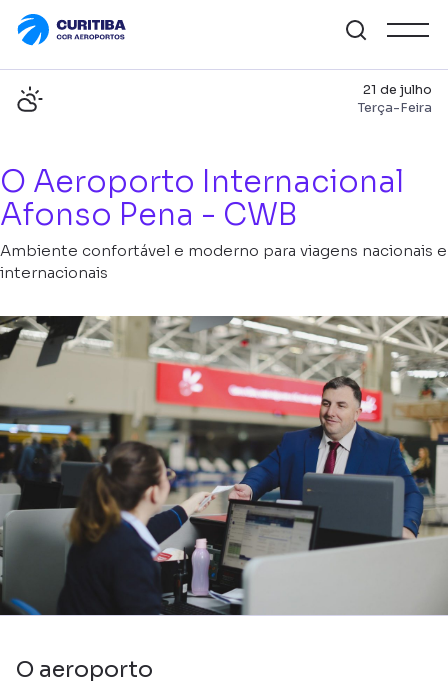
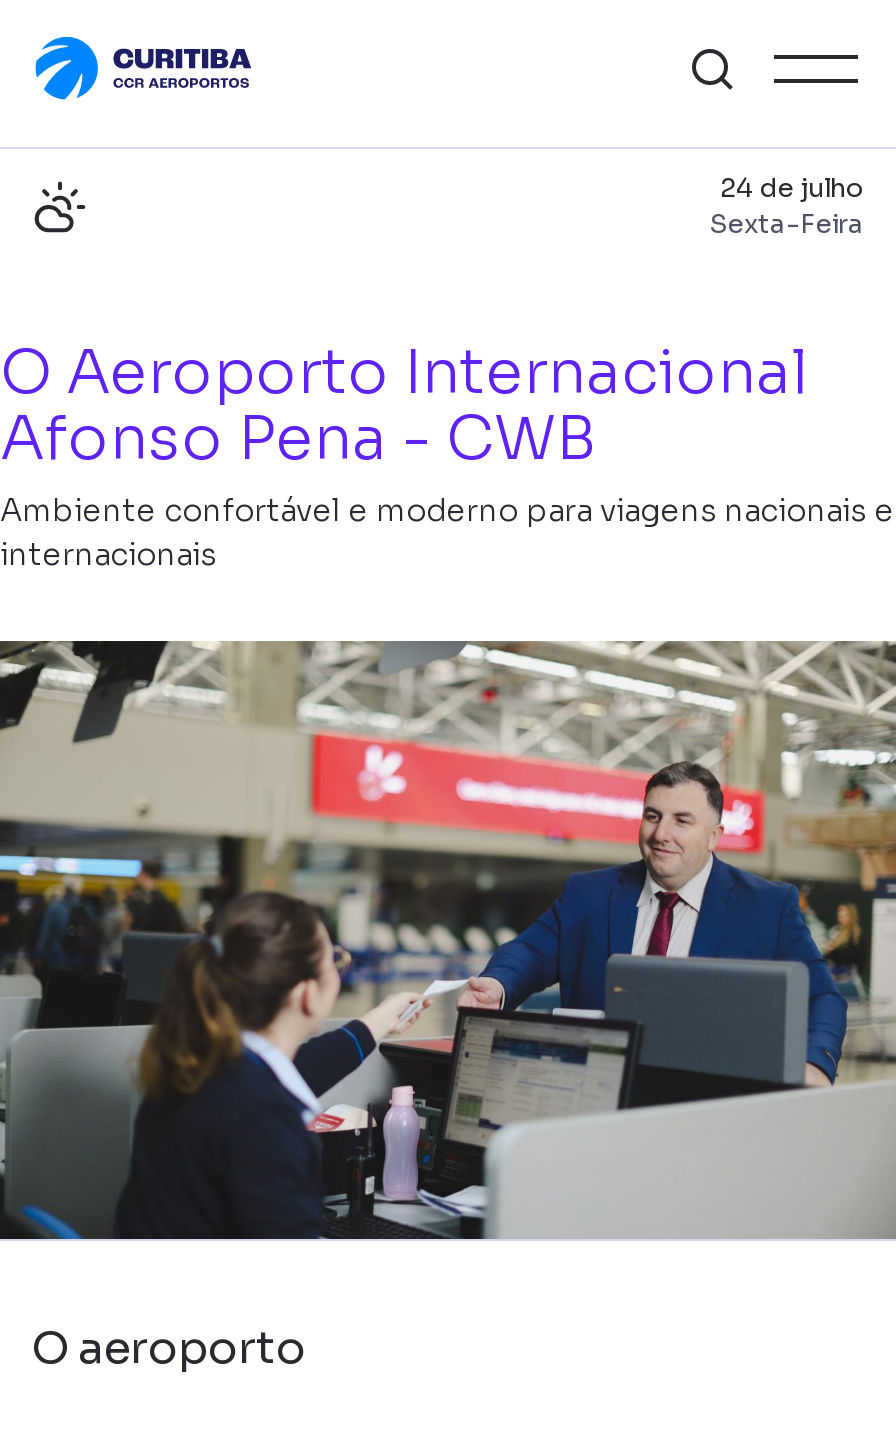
[358,81,432,116] 21 de julho | Terça-Feira -> [710,171,864,241] 24 de julho | Sexta-Feira

